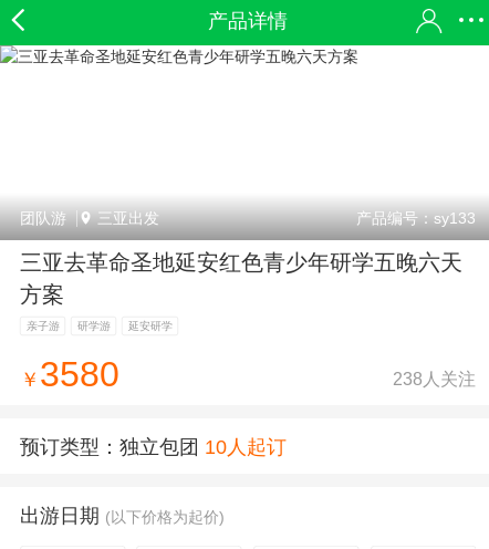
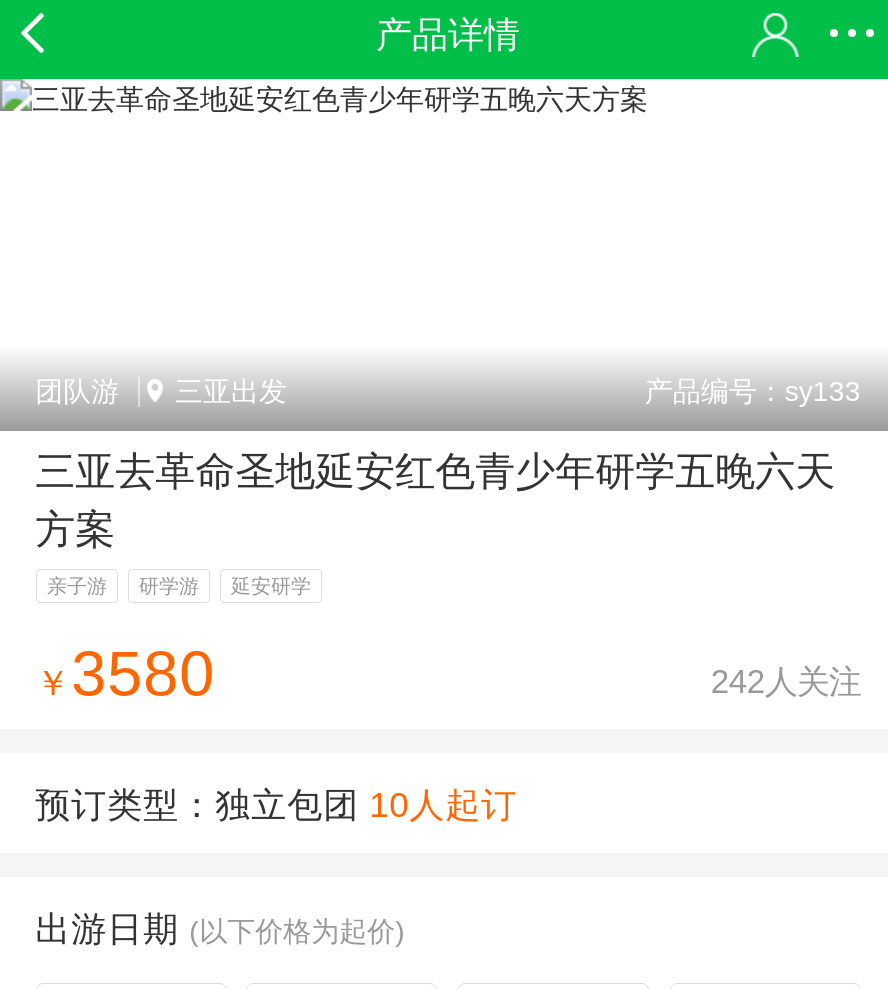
[393,369,476,389] 238人关注 -> [711,663,861,699] 242人关注

